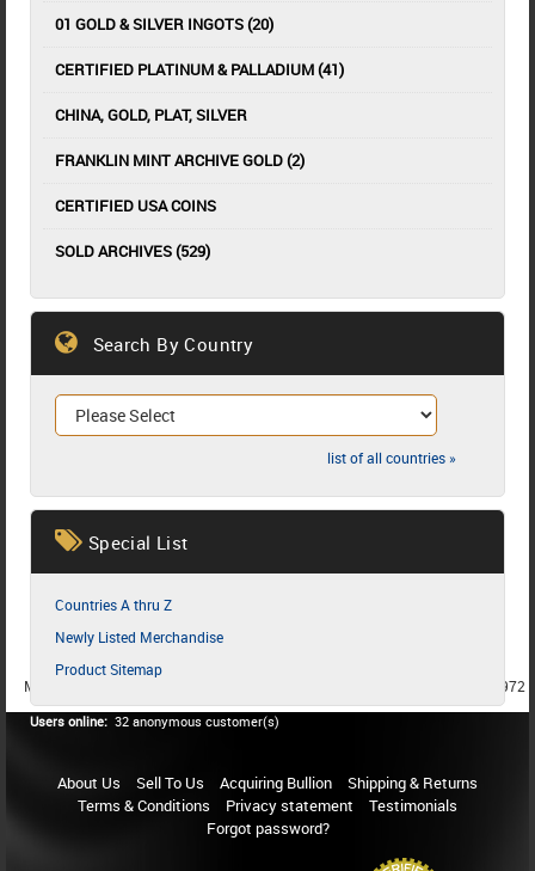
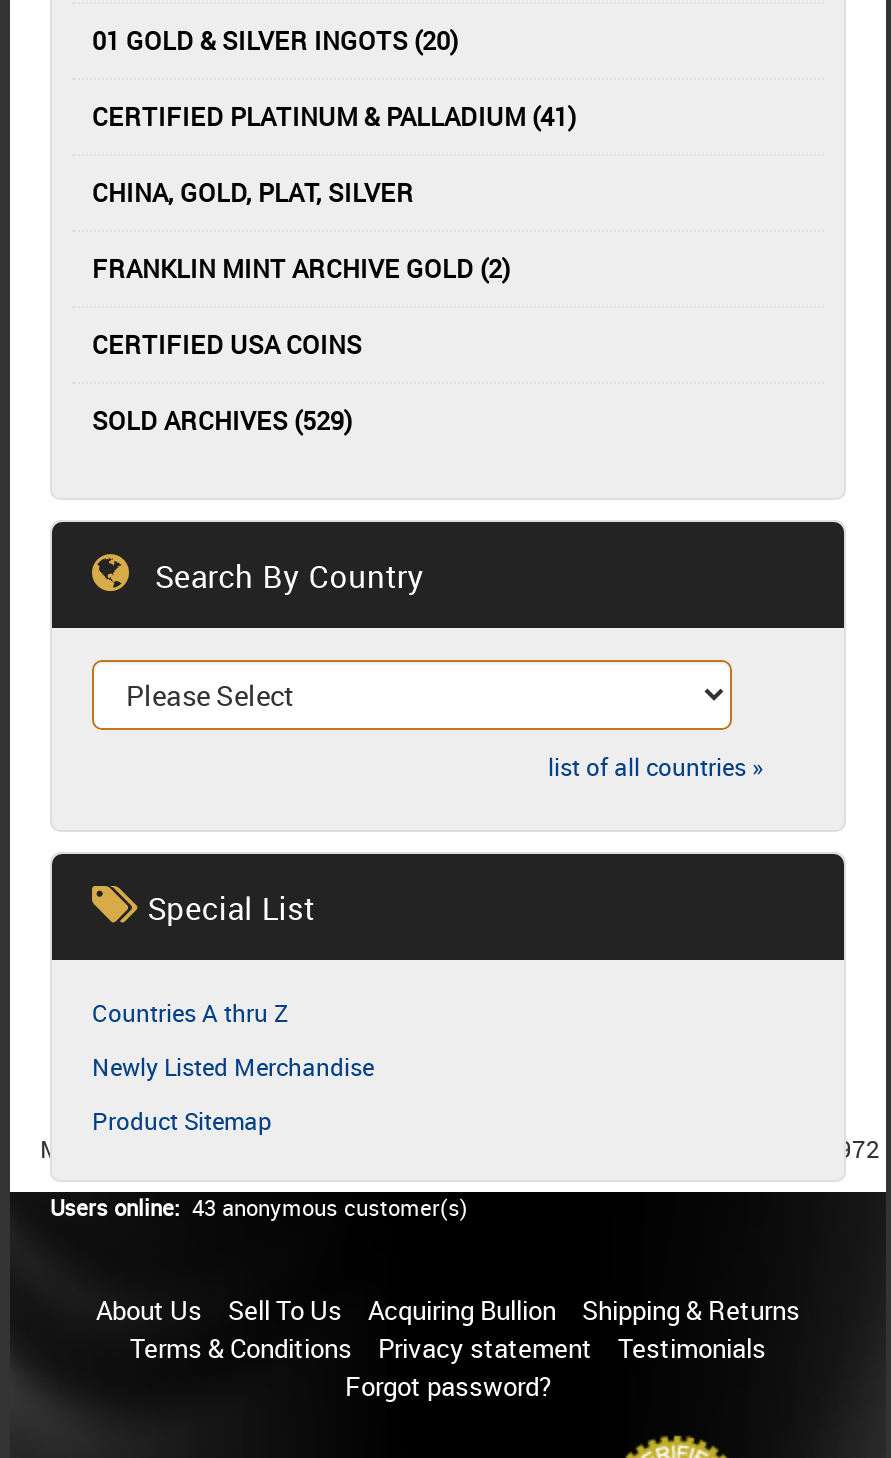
[30,712,279,730] Users online: 32 anonymous customer(s) -> [50,1191,468,1221] Users online: 43 anonymous customer(s)

